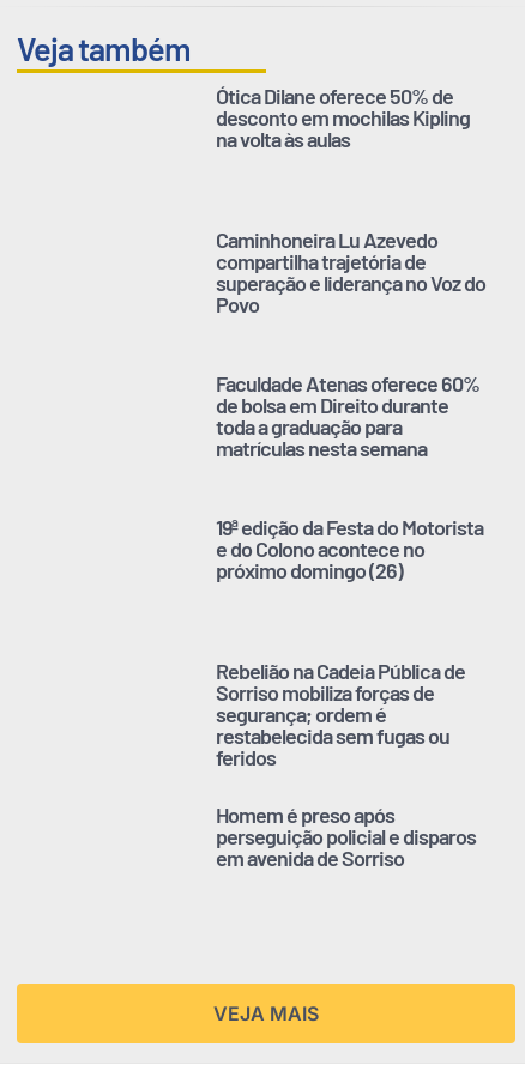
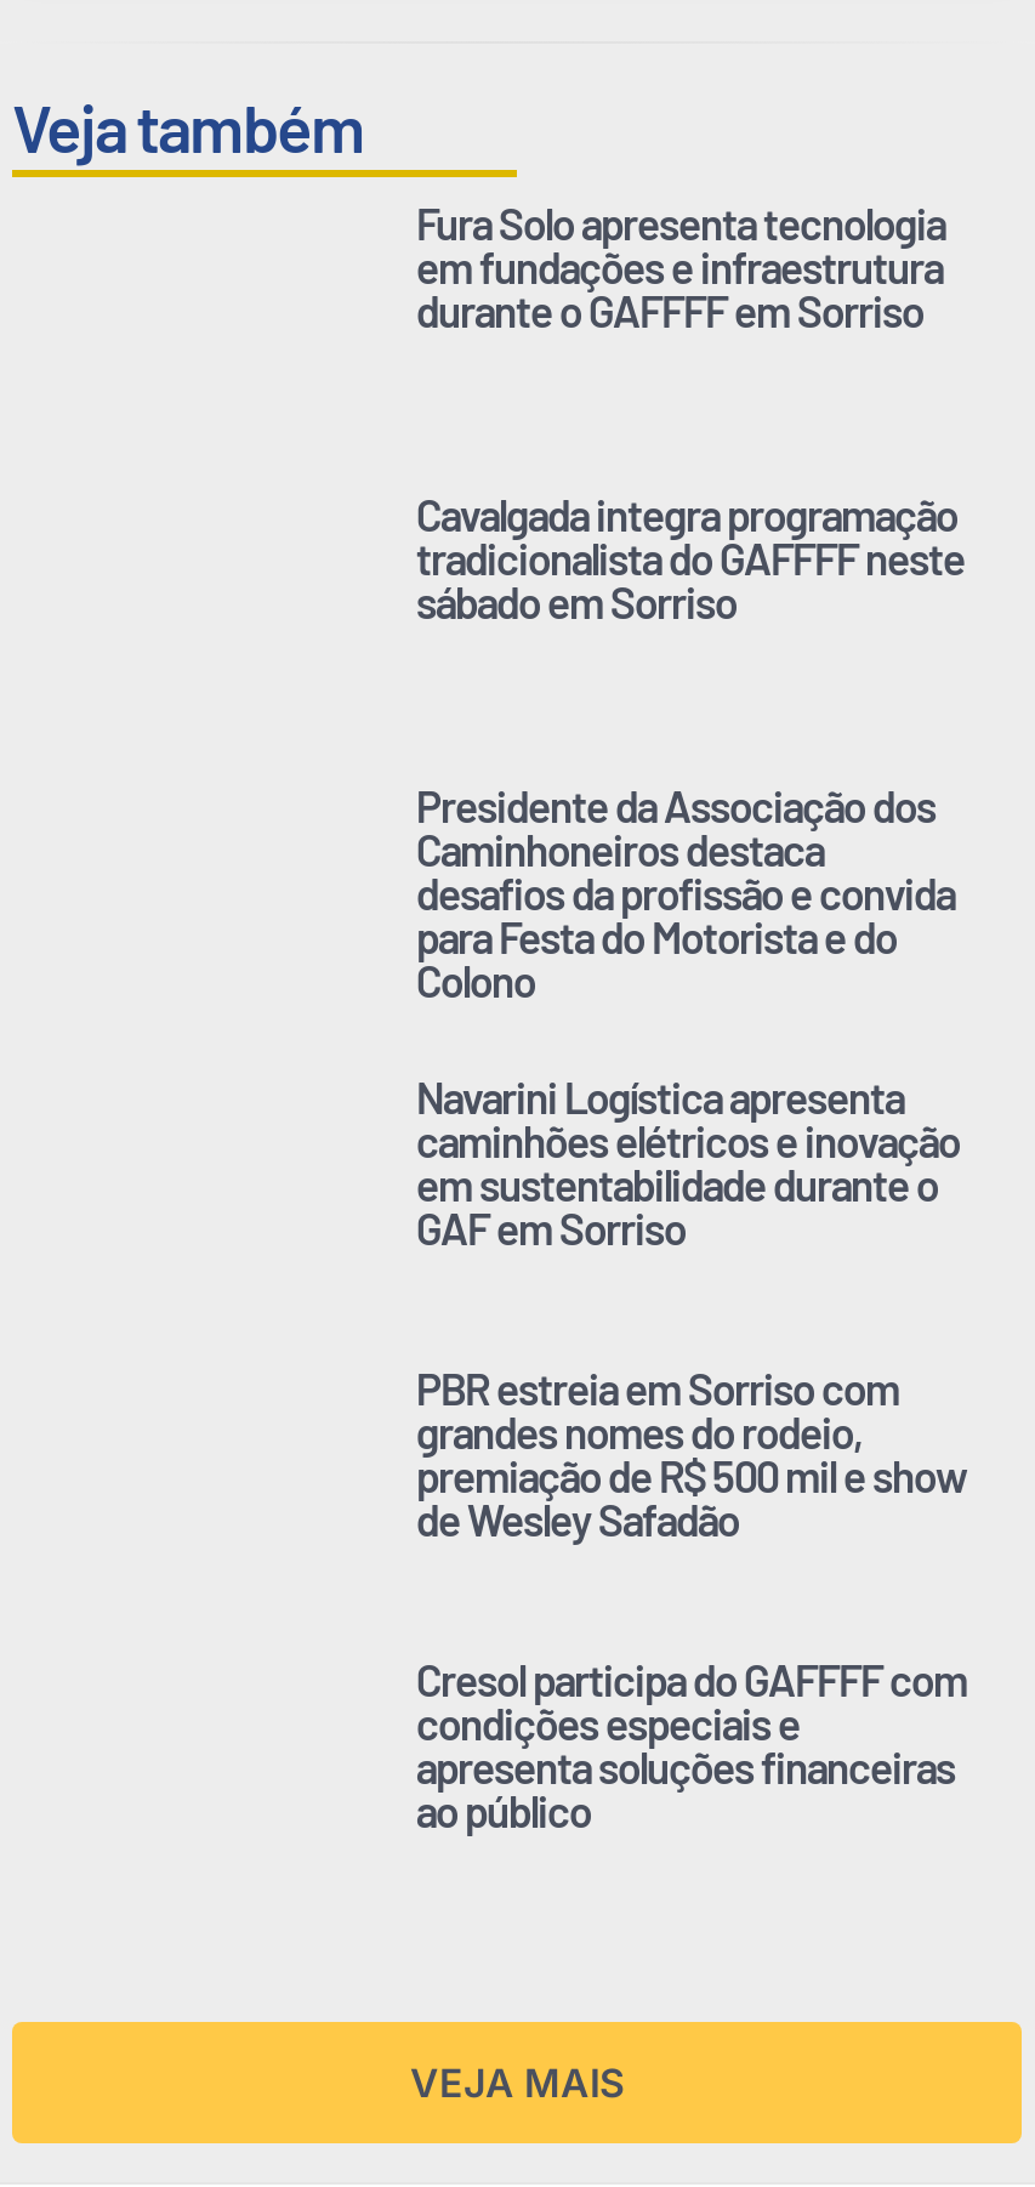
[216,83,470,153] Ótica Dilane oferece 50% de | desconto em mochilas Kipling | na volta às aulas -> [416,198,945,338] Fura Solo apresenta tecnologia | em fundações e infraestrutura | durante o GAFFFF em Sorriso
[216,227,486,318] Caminhoneira Lu Azevedo | compartilha trajetória de | superação e liderança no Voz do | Povo -> [416,489,964,630] Cavalgada integra programação | tradicionalista do GAFFFF neste | sábado em Sorriso
[216,371,480,462] Faculdade Atenas oferece 60% | de bolsa em Direito durante | toda a graduação para | matrículas nesta semana -> [416,780,955,1008] Presidente da Associação dos | Caminhoneiros destaca | desafios da profissão e convida | para Festa do Motorista e do | Colono
[216,514,484,584] 19ª edição da Festa do Motorista | e do Colono acontece no | próximo domingo (26) -> [416,1071,960,1256] Navarini Logística apresenta | caminhões elétricos e inovação | em sustentabilidade durante o | GAF em Sorriso
[216,658,466,771] Rebelião na Cadeia Pública de | Sorriso mobiliza forças de | segurança; ordem é | restabelecida sem fugas ou | feridos -> [416,1363,967,1547] PBR estreia em Sorriso com | grandes nomes do rodeio, | premiação de R$ 500 mil e show | de Wesley Safadão
[216,802,476,871] Homem é preso após | perseguição policial e disparos | em avenida de Sorriso -> [416,1654,967,1838] Cresol participa do GAFFFF com | condições especiais e | apresenta soluções financeiras | ao público

